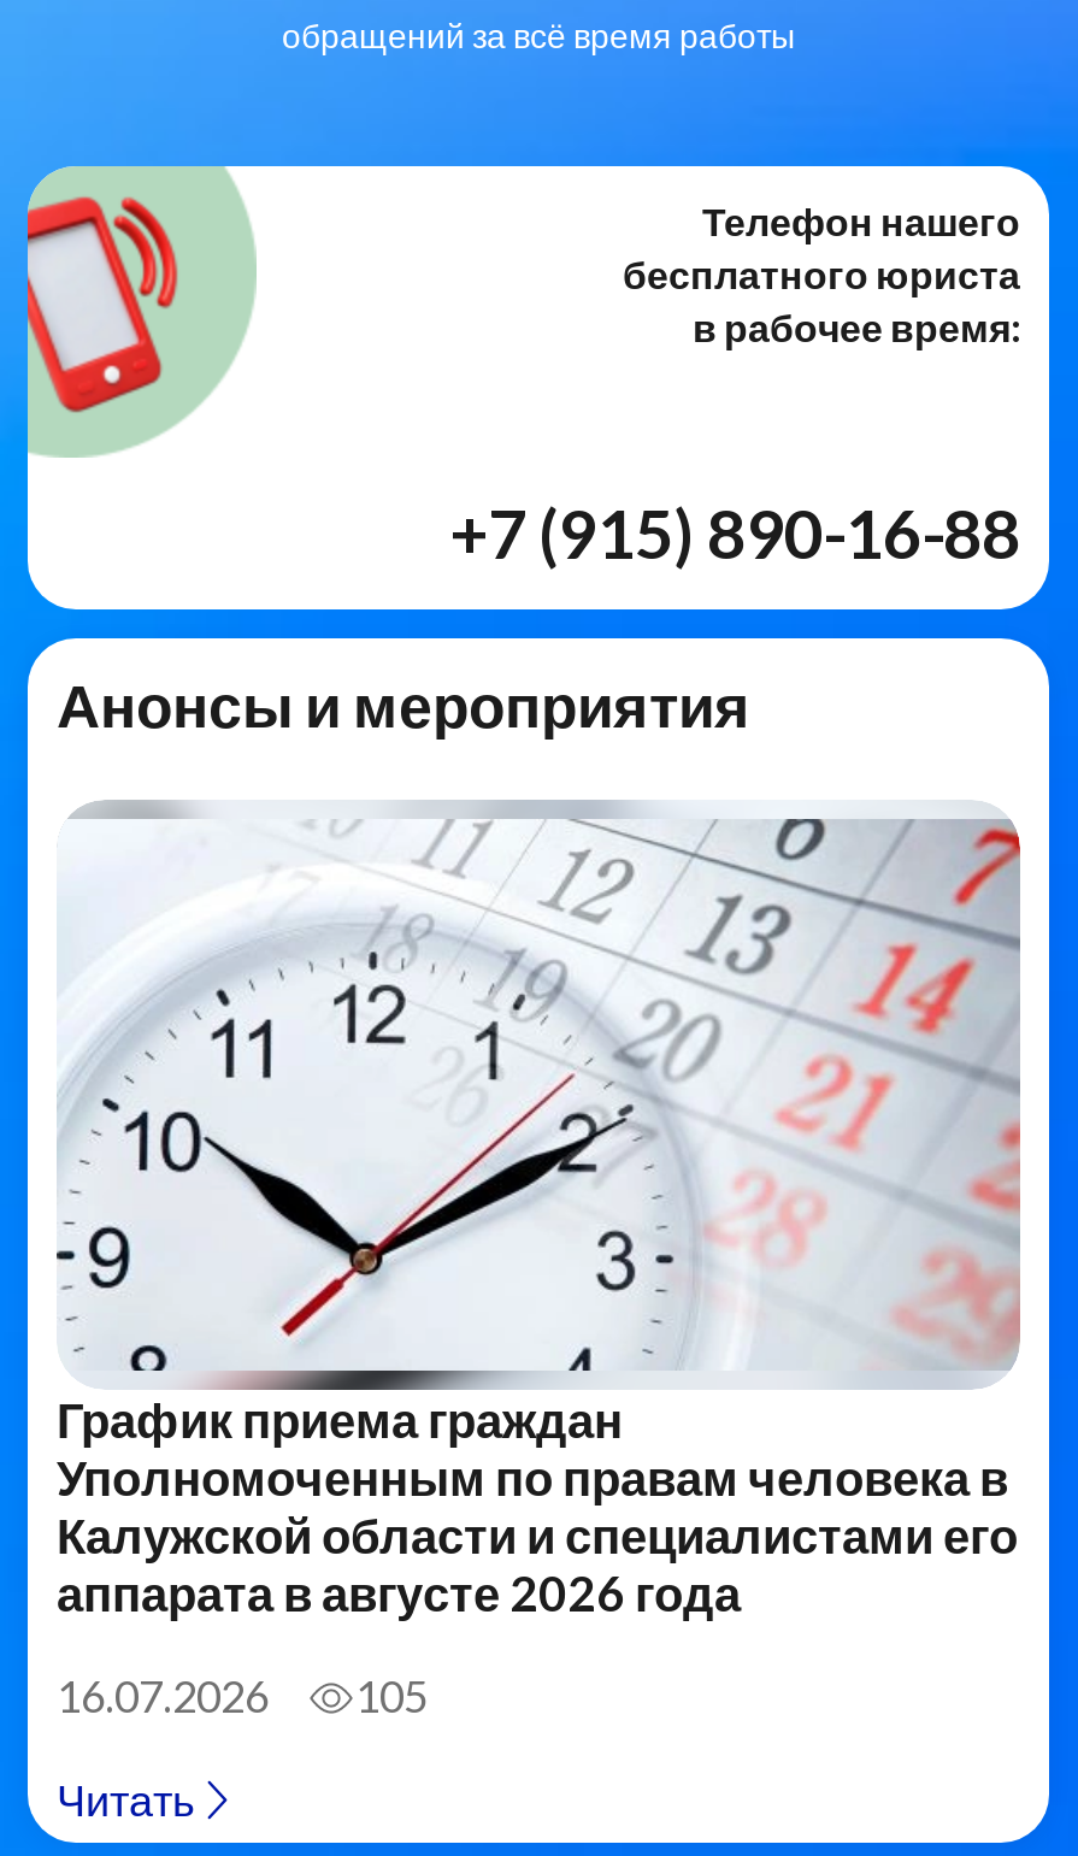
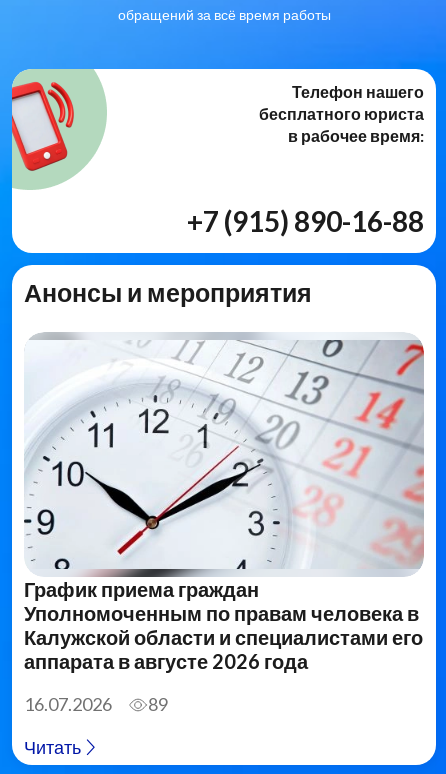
[57,1669,428,1722] 16.07.2026 105 -> [24,693,168,715] 16.07.2026 89

